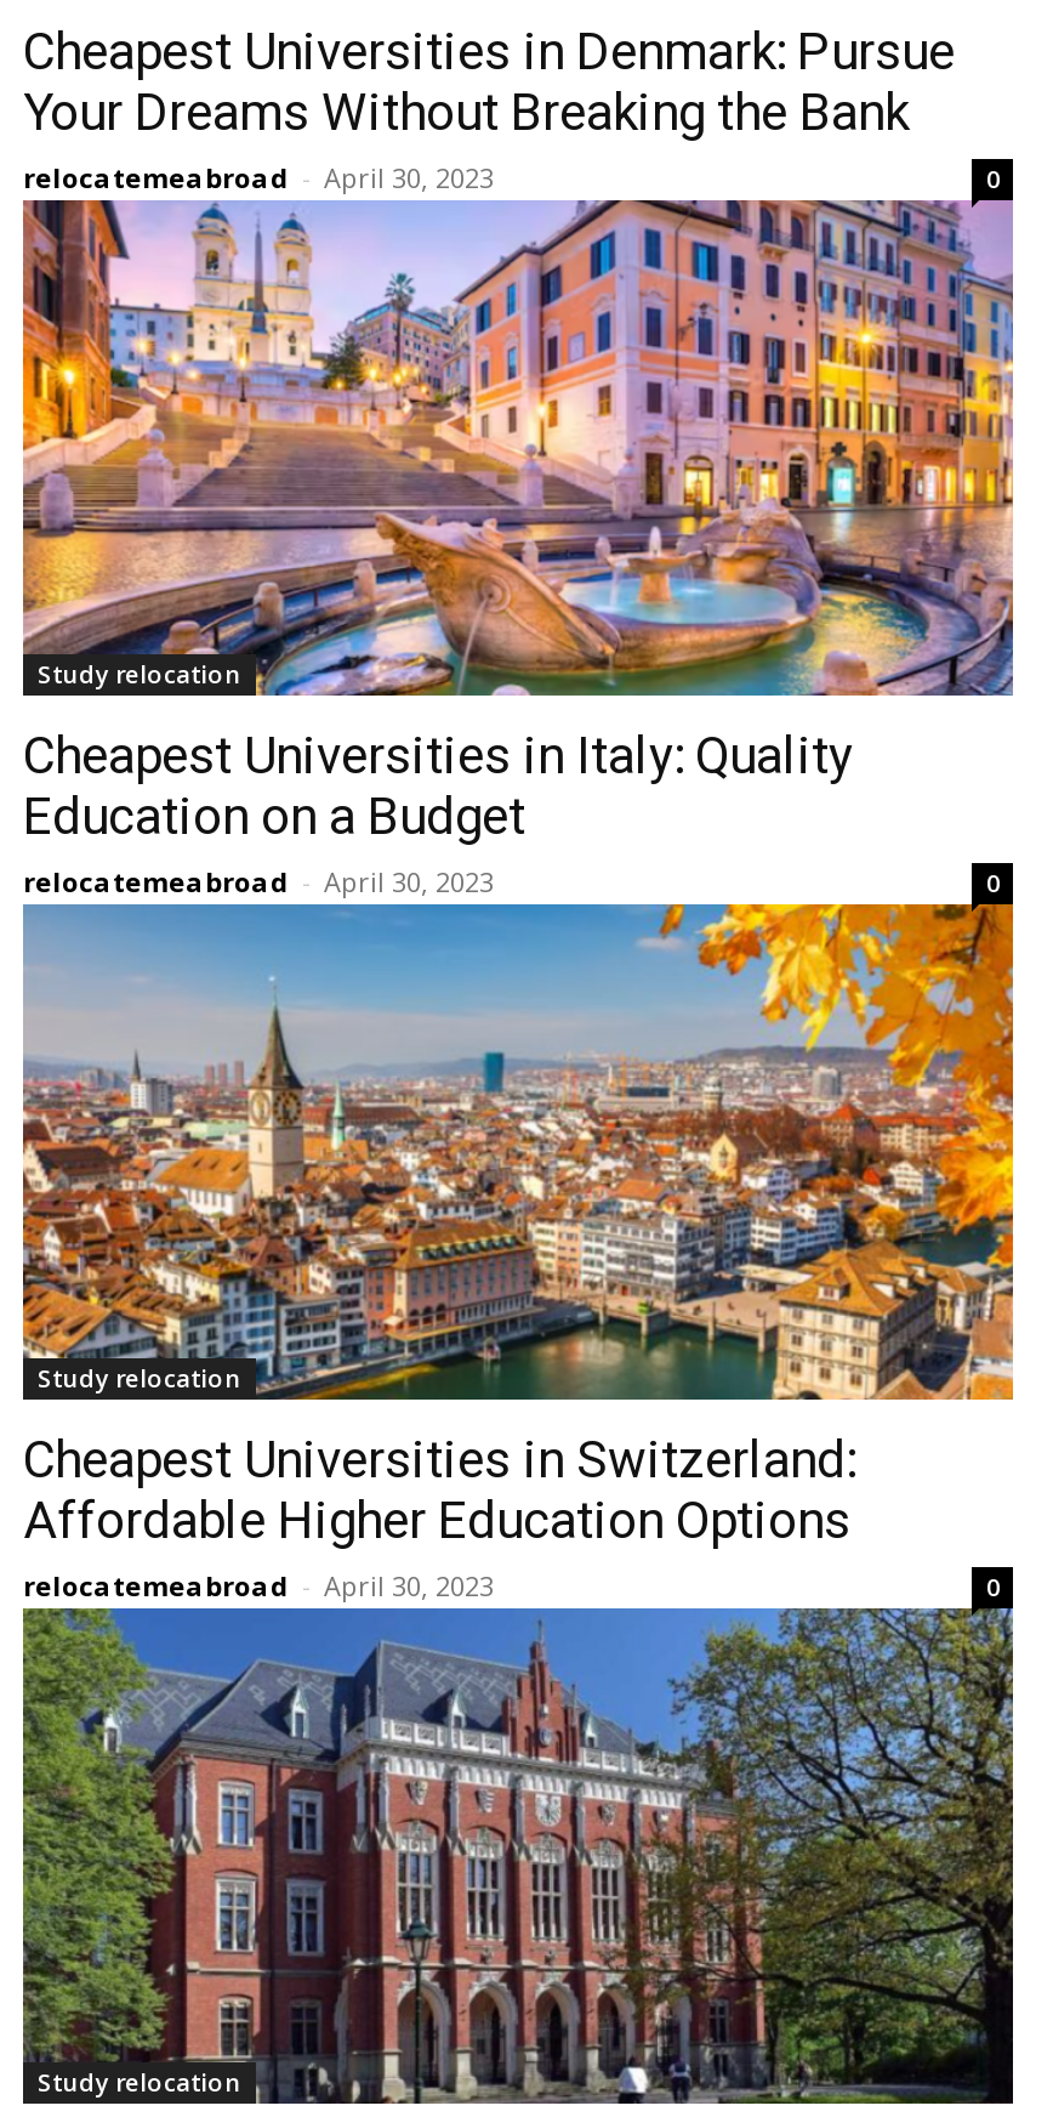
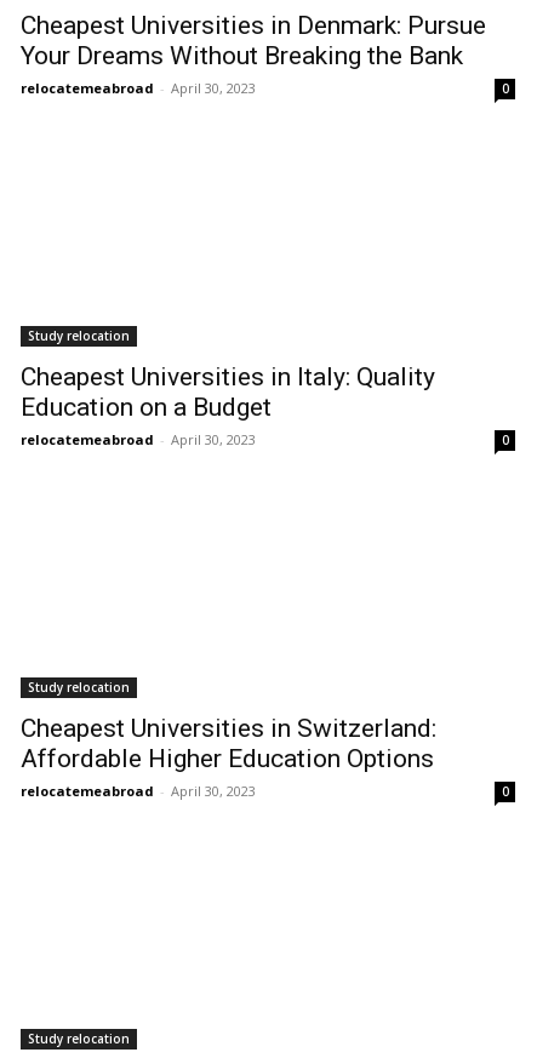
[21,198,1015,698] [image] -> none
[21,902,1015,1402] [image] -> none
[21,1606,1015,2106] [image] -> none

